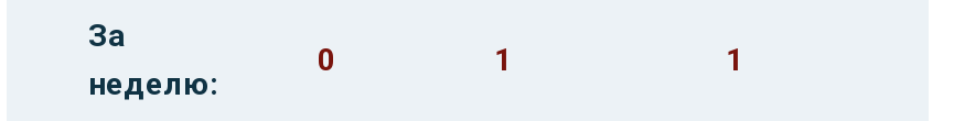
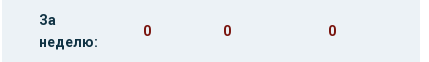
[494,41,512,76] 1 -> [223,23,231,39] 0
[726,41,743,76] 1 -> [328,23,336,39] 0

